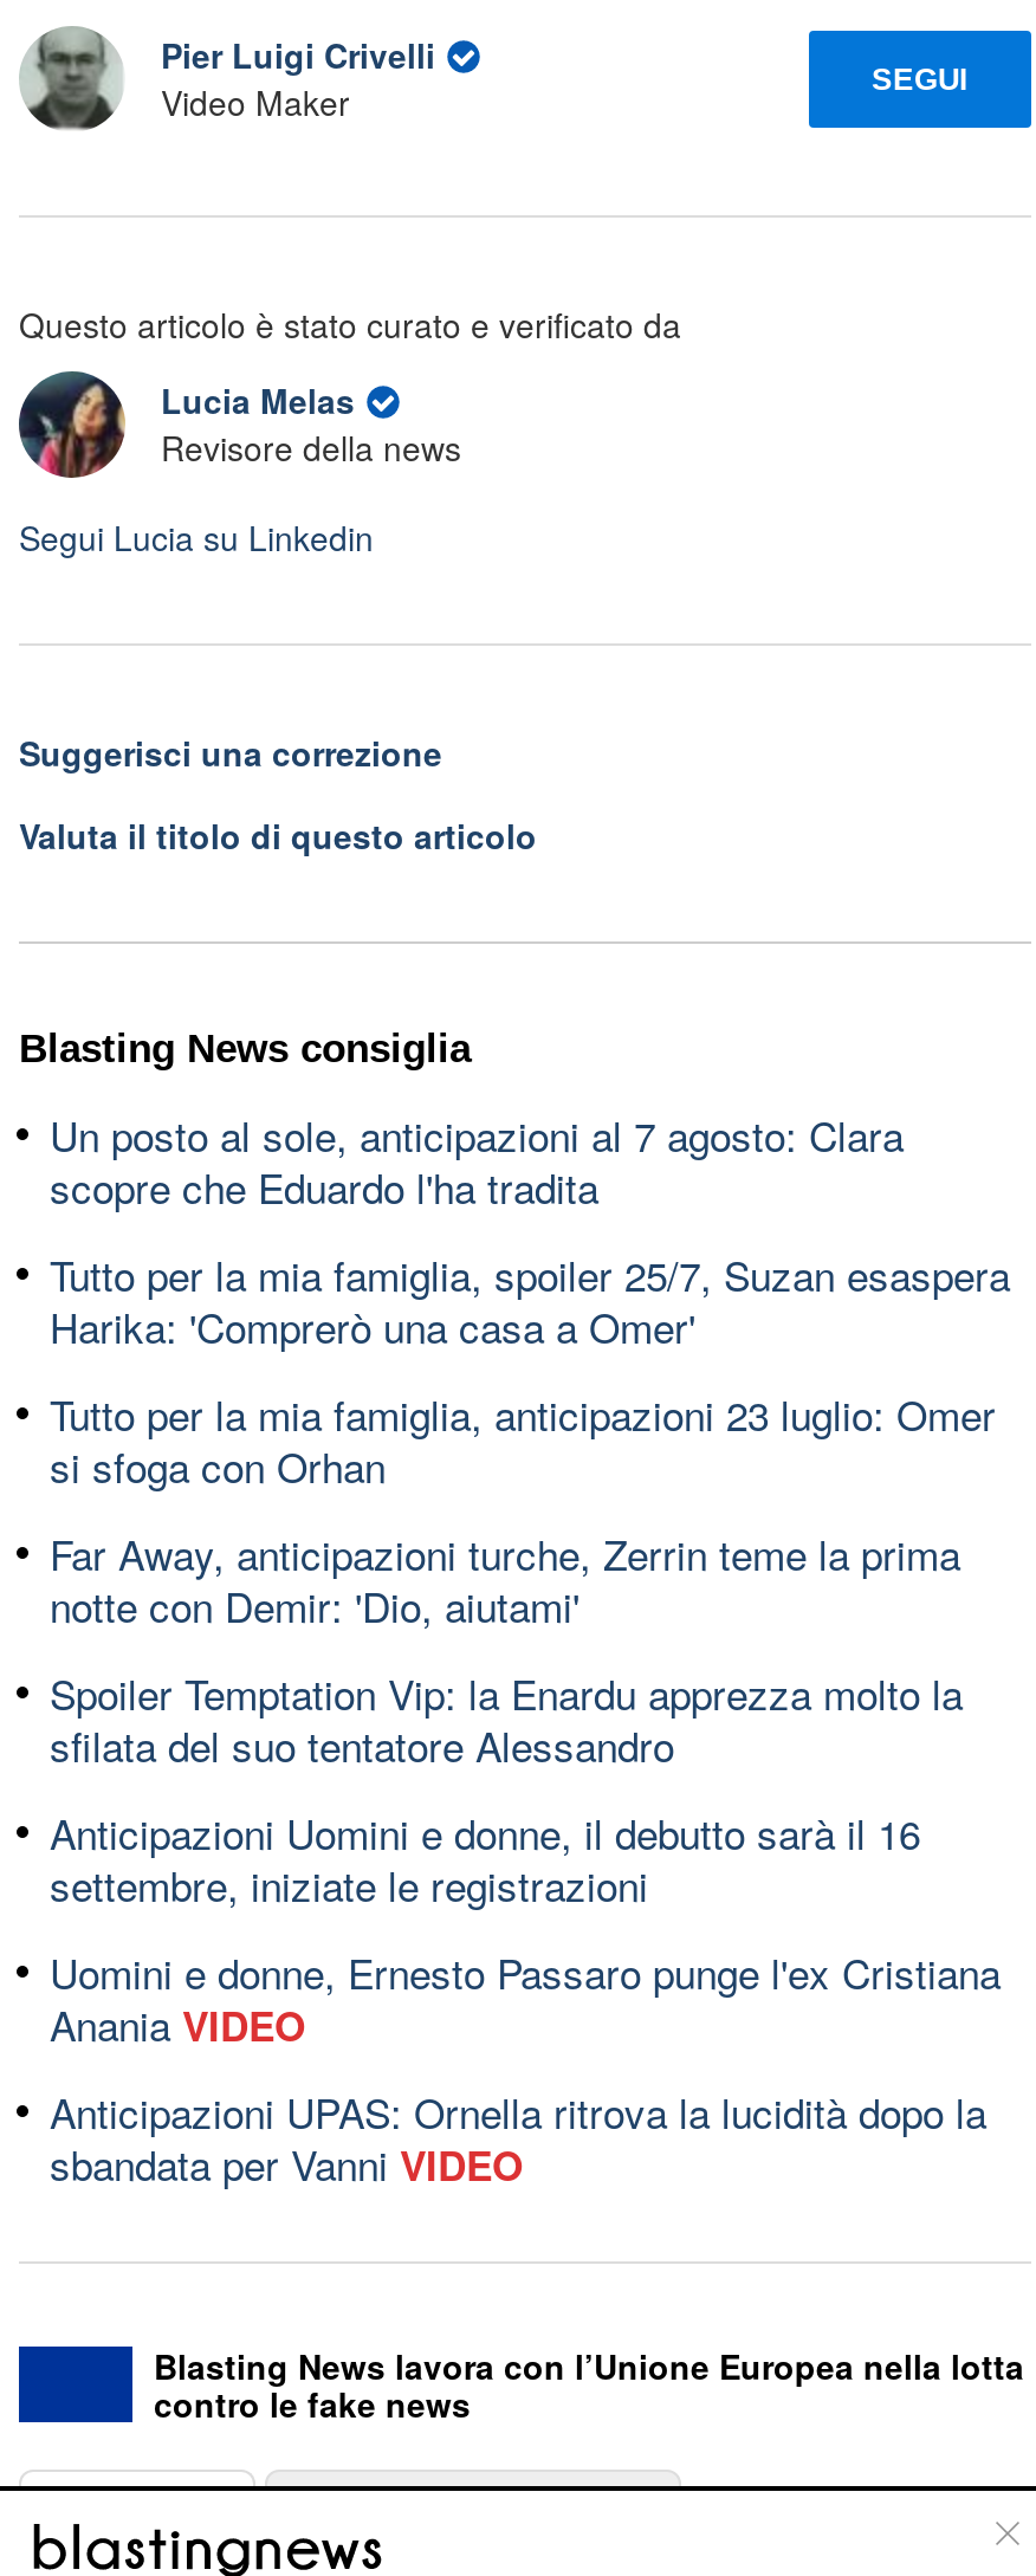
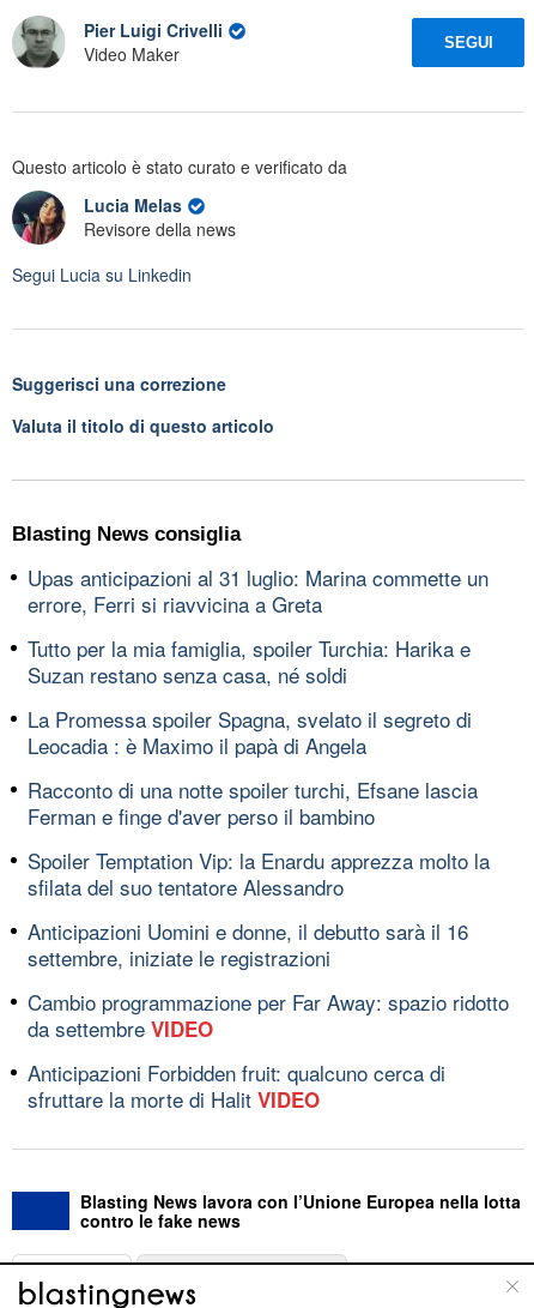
[50,1103,904,1215] Un posto al sole, anticipazioni al 7 agosto: Clara | scopre che Eduardo l'ha tradita -> [28,562,489,618] Upas anticipazioni al 31 luglio: Marina commette un | errore, Ferri si riavvicina a Greta
[50,1243,1010,1354] Tutto per la mia famiglia, spoiler 25/7, Suzan esaspera | Harika: 'Comprerò una casa a Omer' -> [28,632,471,689] Tutto per la mia famiglia, spoiler Turchia: Harika e | Suzan restano senza casa, né soldi
[50,1383,996,1494] Tutto per la mia famiglia, anticipazioni 23 luglio: Omer | si sfoga con Orhan -> [28,703,472,760] La Promessa spoiler Spagna, svelato il segreto di | Leocadia : è Maximo il papà di Angela
[50,1522,960,1633] Far Away, anticipazioni turche, Zerrin teme la prima | notte con Demir: 'Dio, aiutami' -> [28,774,478,830] Racconto di una notte spoiler turchi, Efsane lascia | Ferman e finge d'aver perso il bambino
[50,1941,1001,2052] Uomini e donne, Ernesto Passaro punge l'ex Cristiana | Anania VIDEO -> [28,986,509,1042] Cambio programmazione per Far Away: spazio ridotto | da settembre VIDEO
[50,2080,986,2192] Anticipazioni UPAS: Ornella ritrova la lucidità dopo la | sbandata per Vanni VIDEO -> [28,1057,445,1113] Anticipazioni Forbidden fruit: qualcuno cerca di | sfruttare la morte di Halit VIDEO

